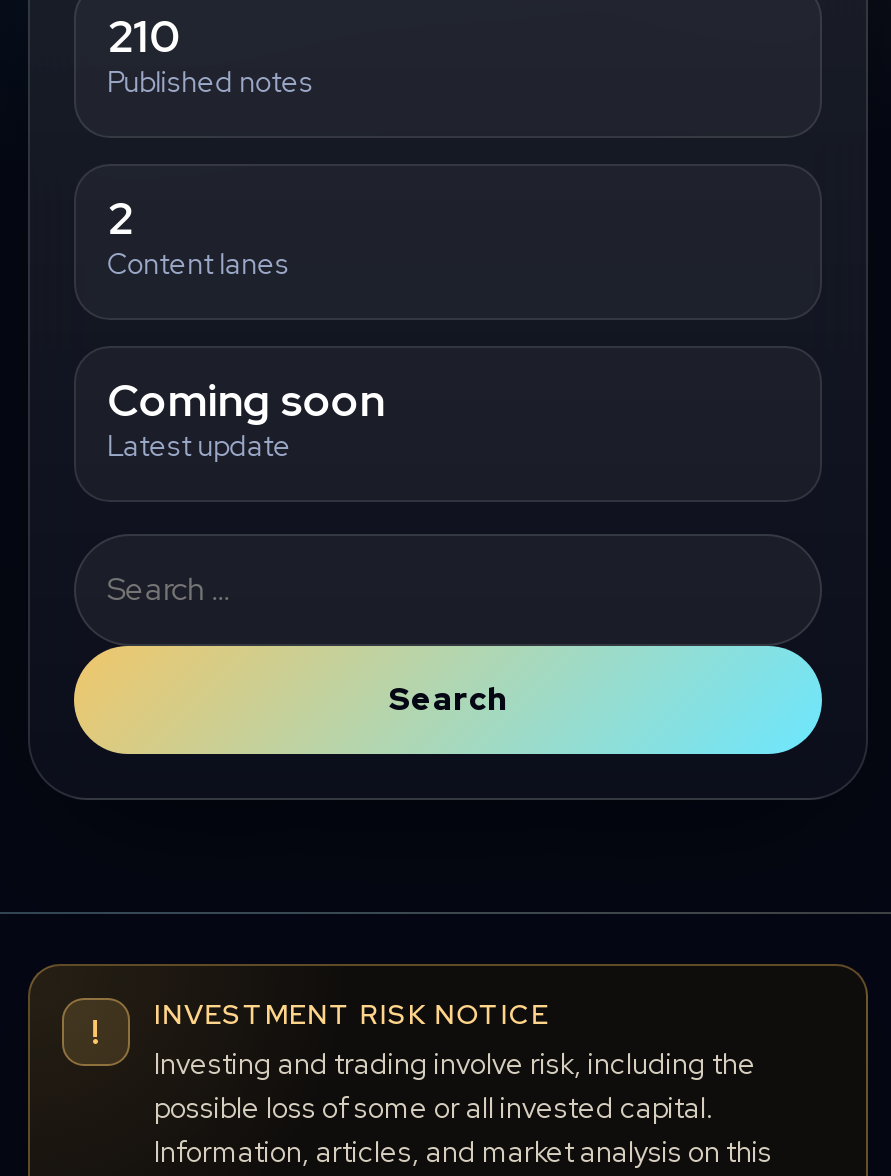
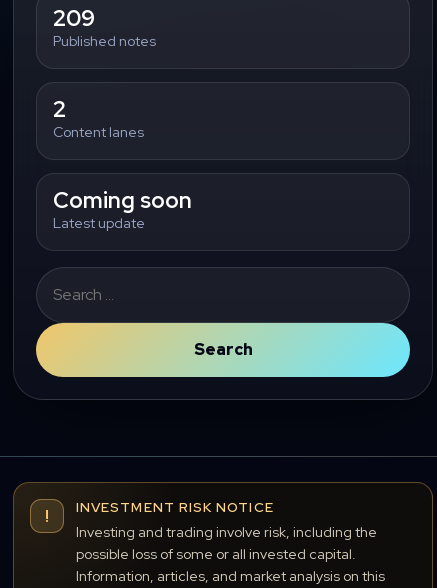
[107,7,179,65] 210 -> [53,4,95,33] 209

